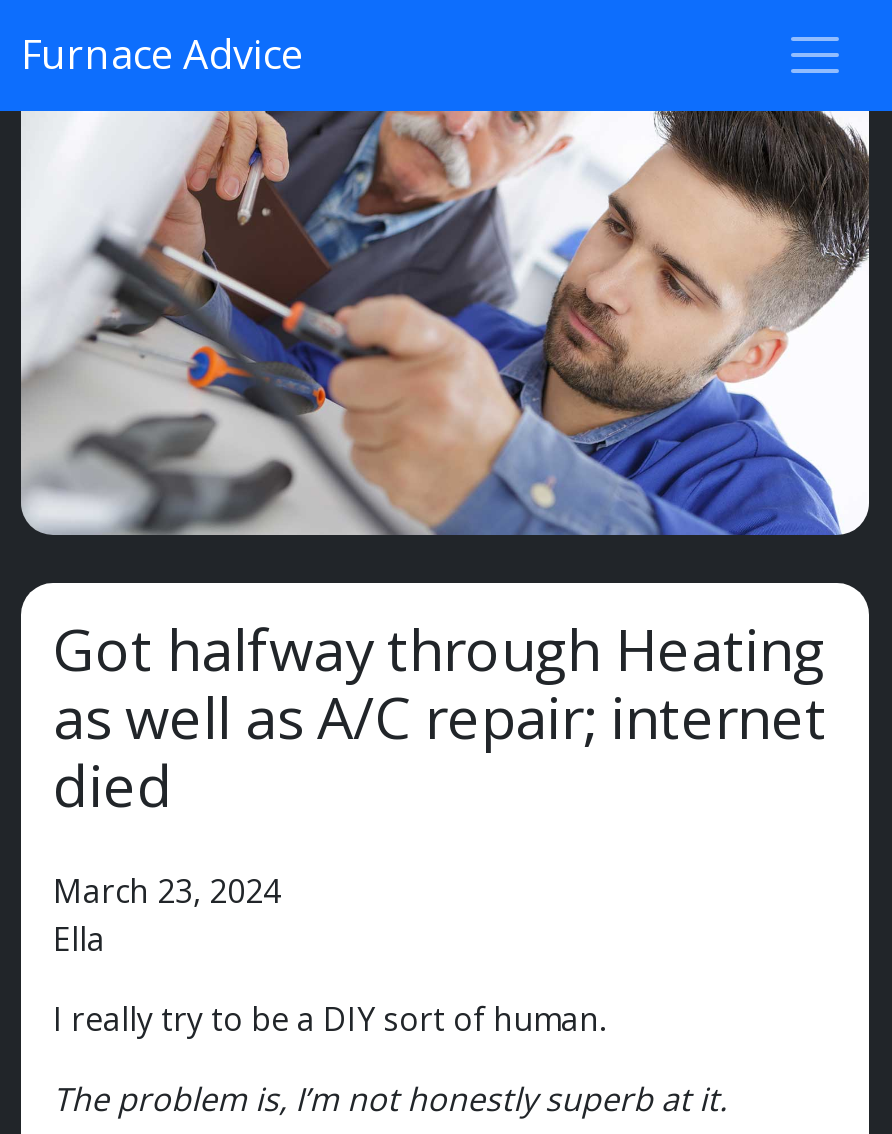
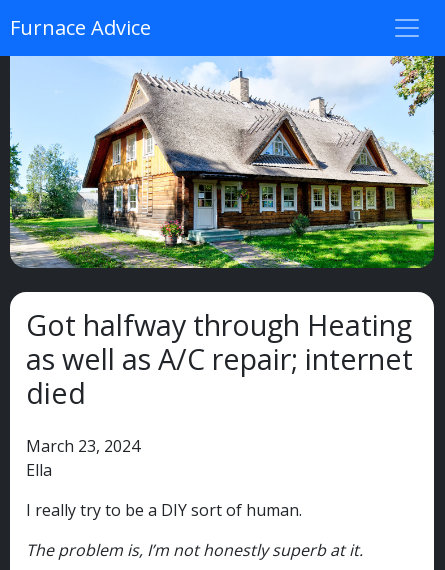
[19,109,871,537] [image] -> [9,55,435,269] [image]

